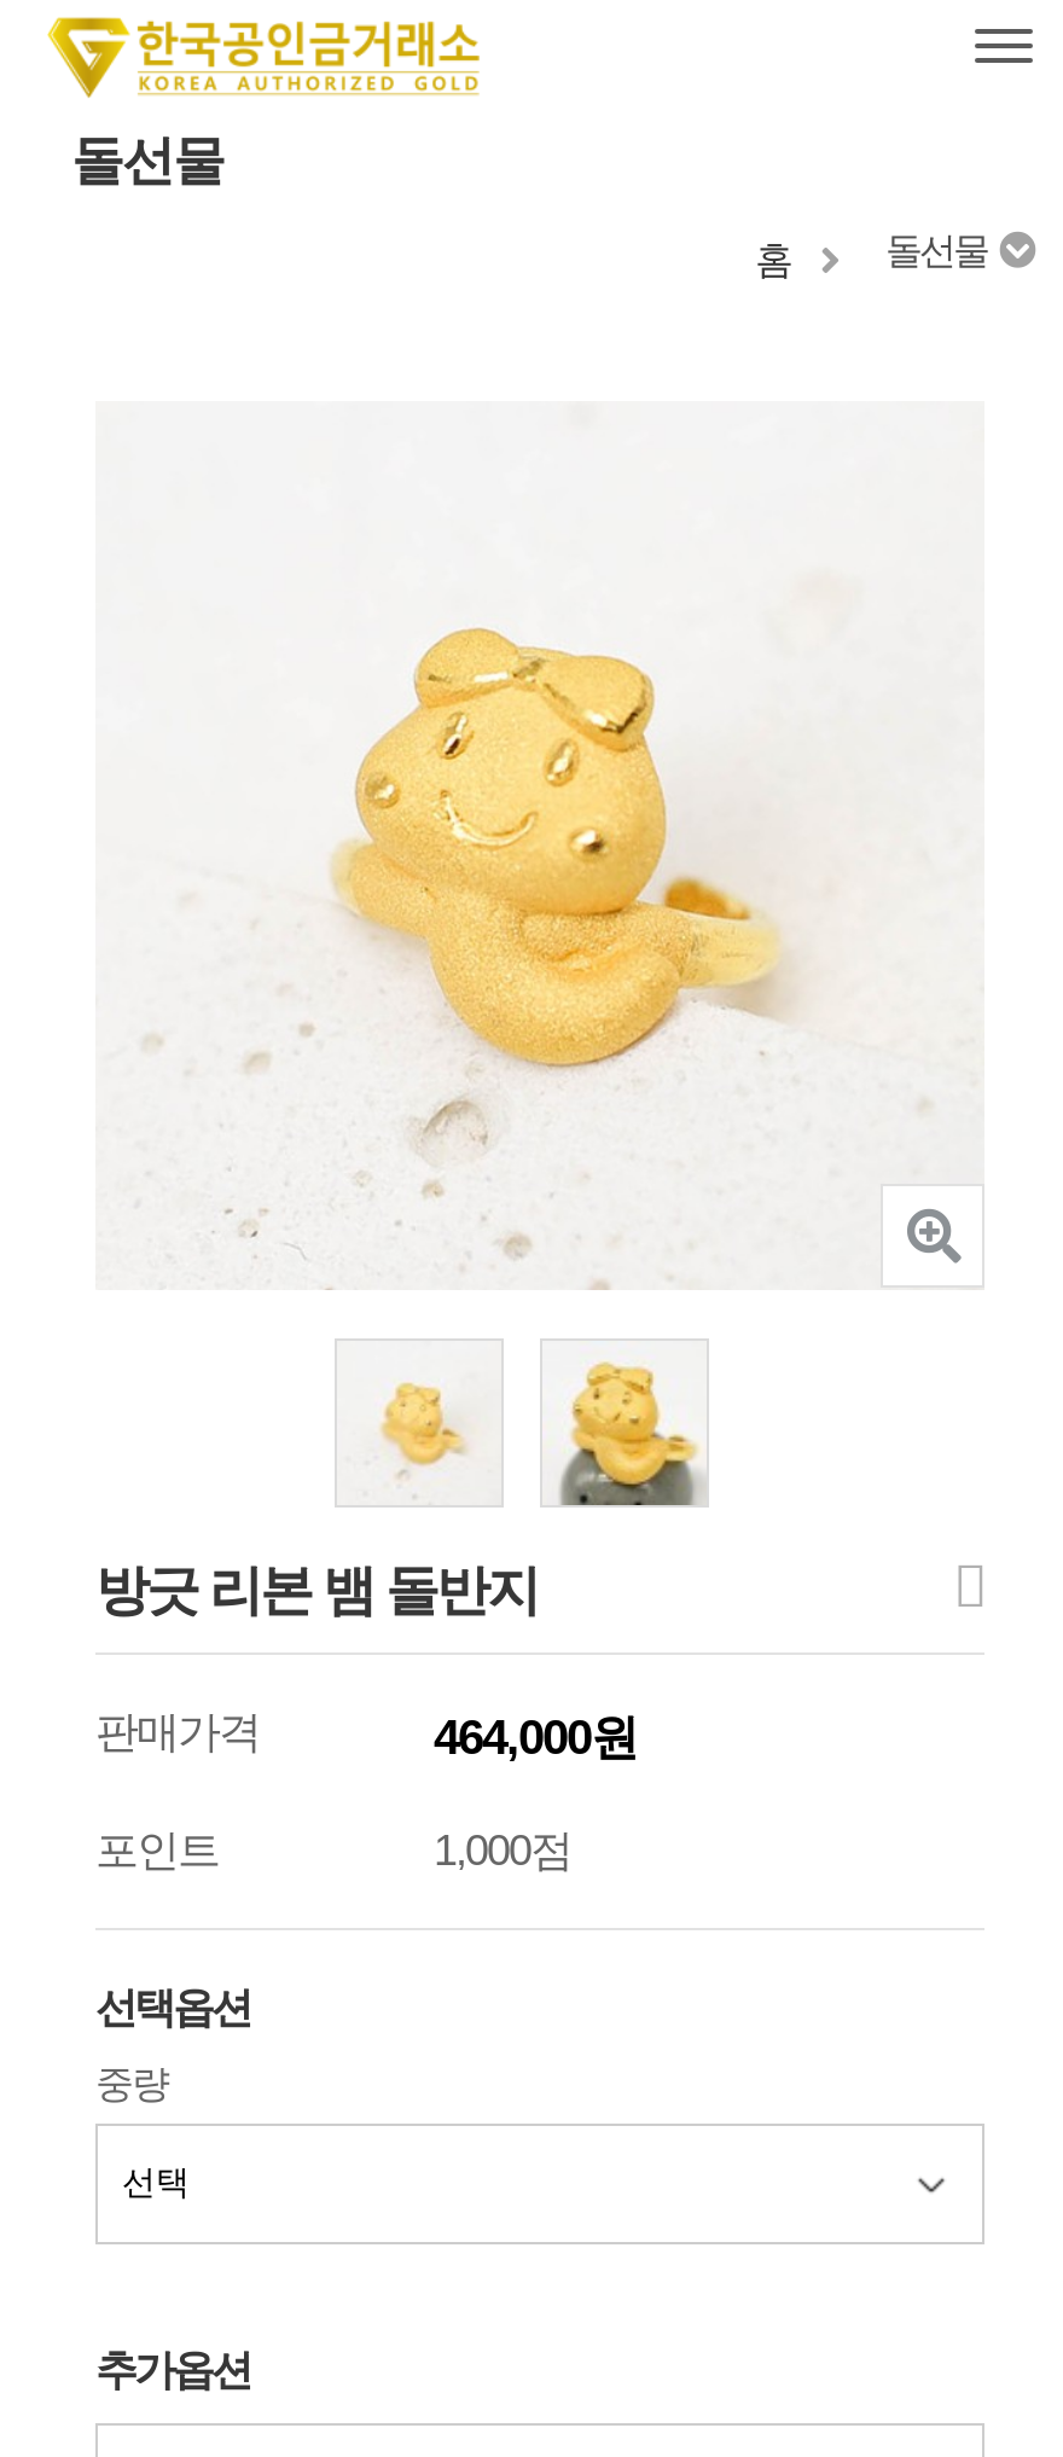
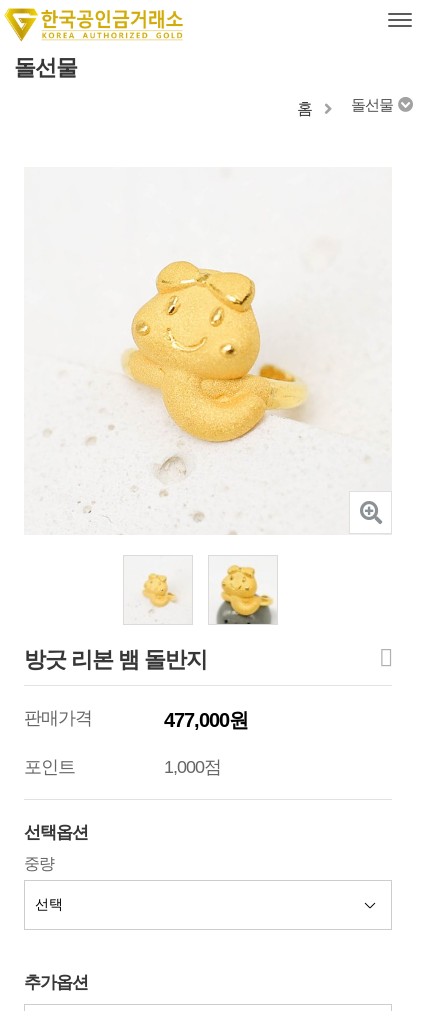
[434,1710,637,1764] 464,000원 -> [164,709,248,731] 477,000원

